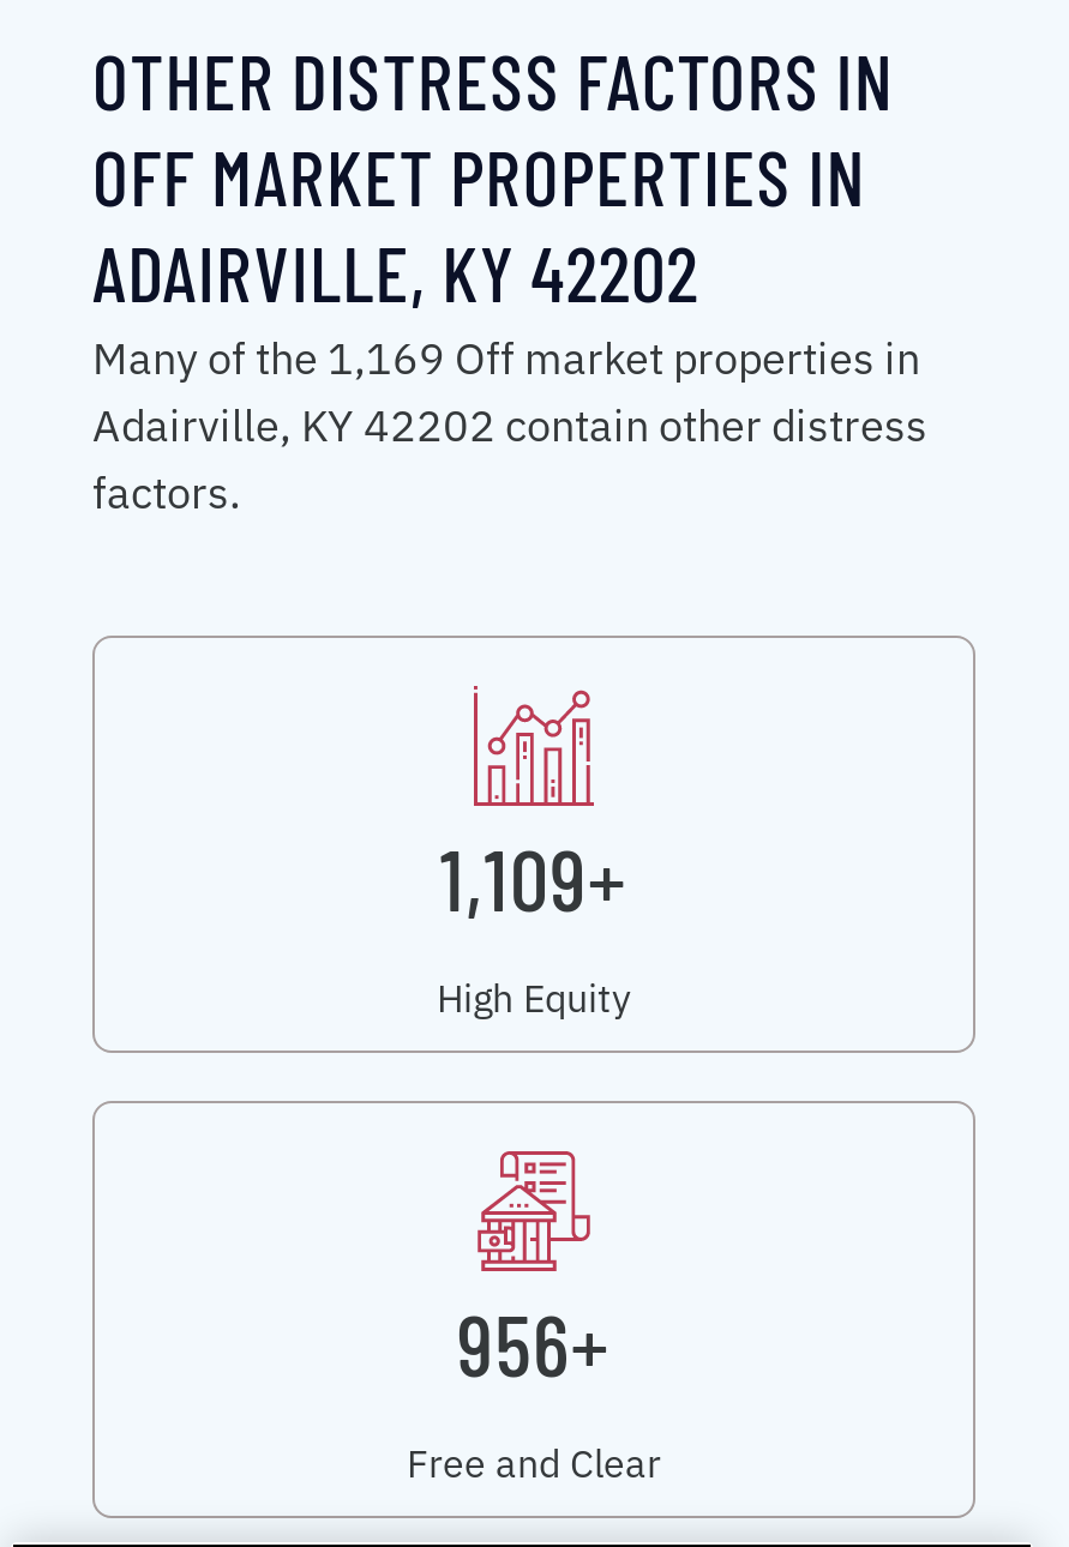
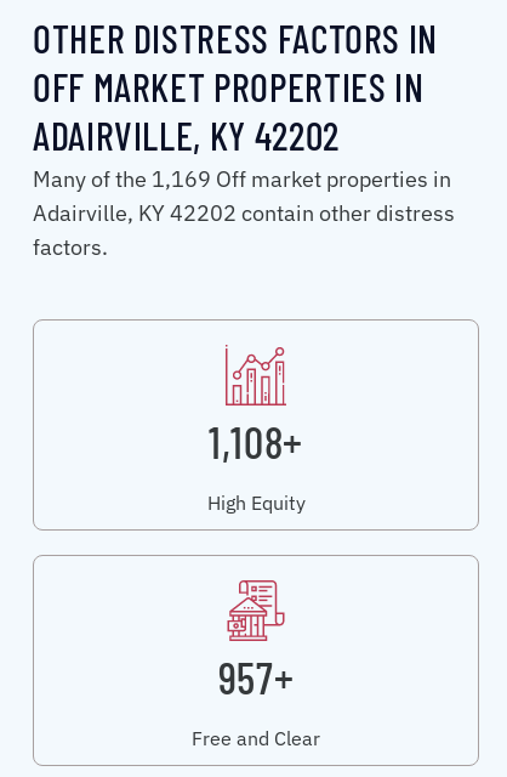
[440,825,628,928] 1,109+ -> [208,415,303,467] 1,108+
[457,1290,610,1393] 956+ -> [218,650,294,703] 957+

